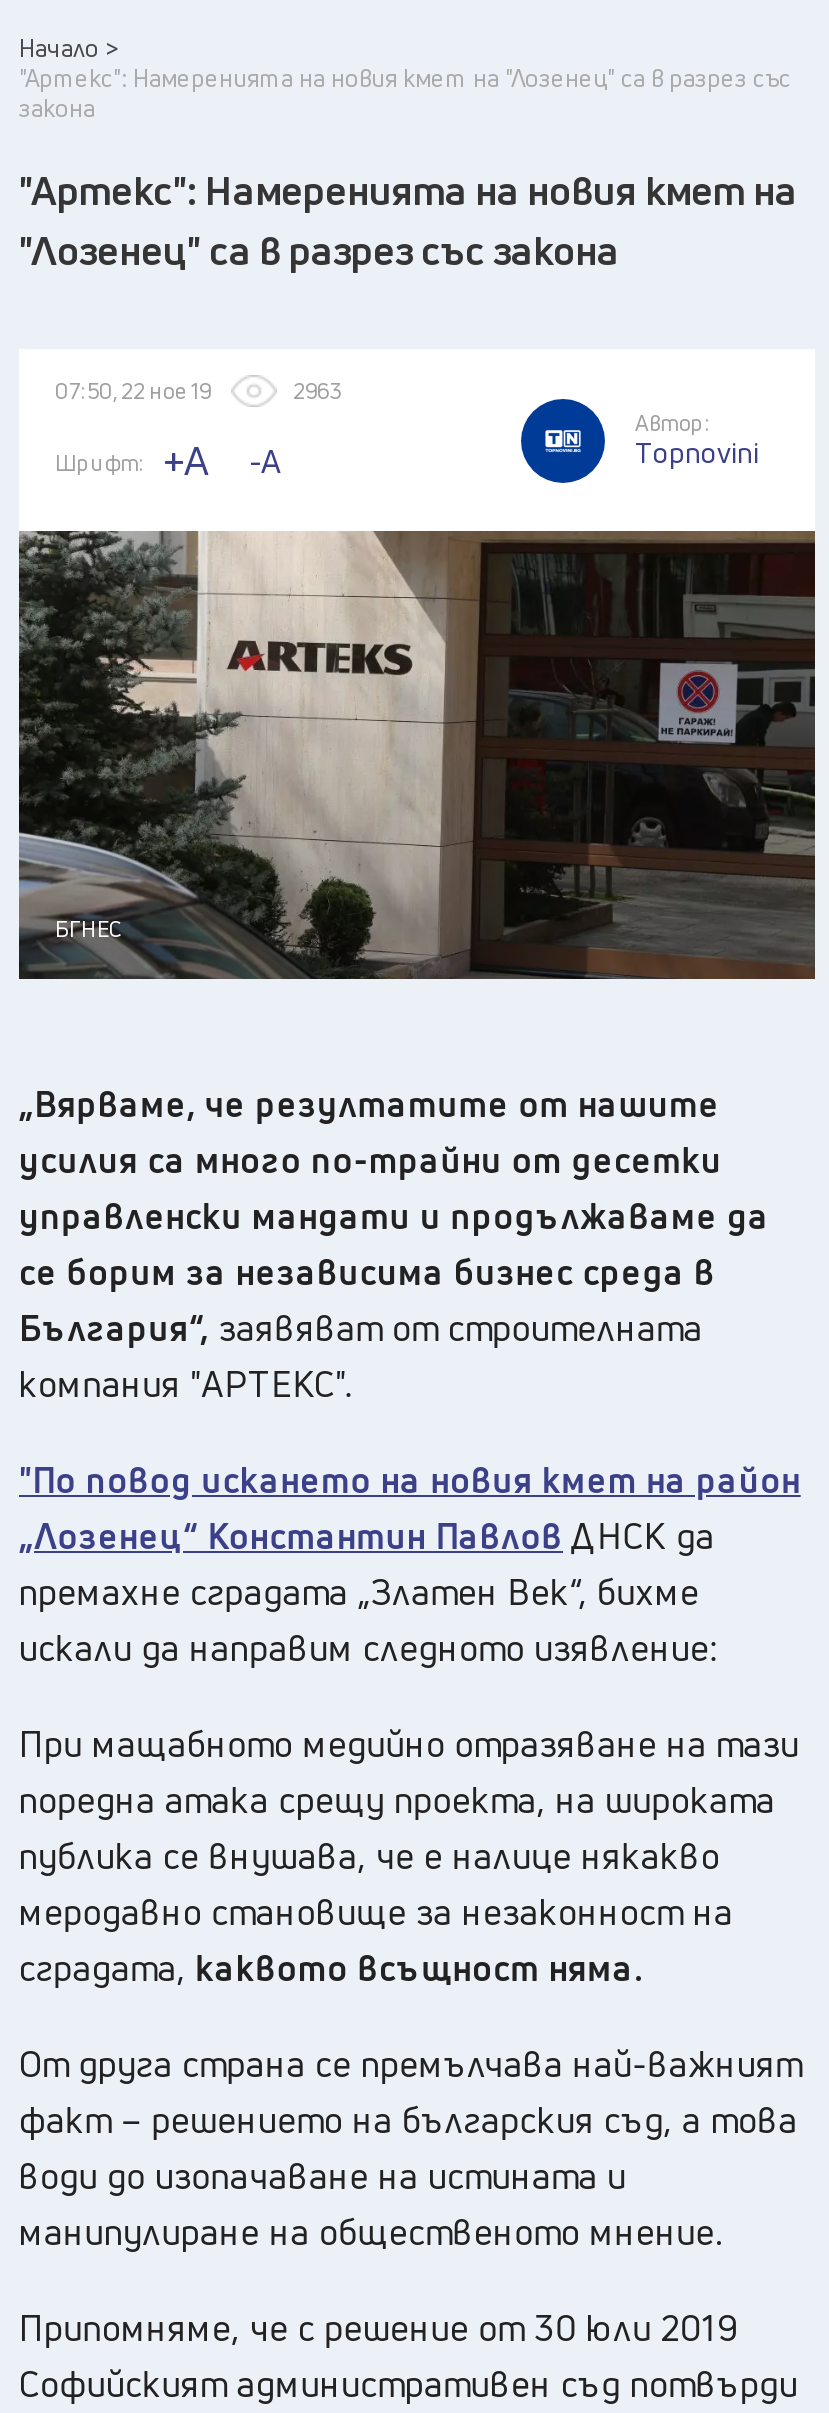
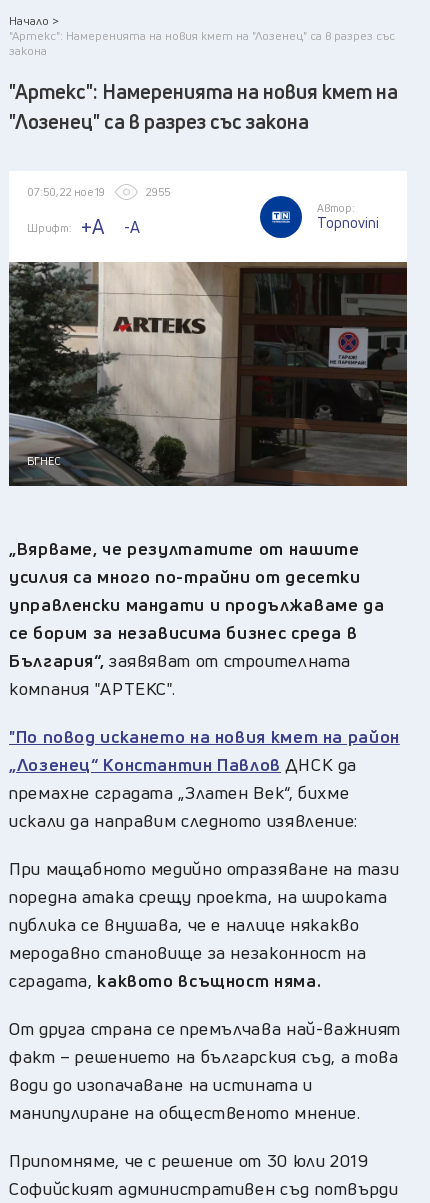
[293,375,341,405] 2963 -> [146,184,170,199] 2955

